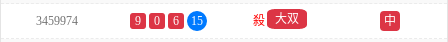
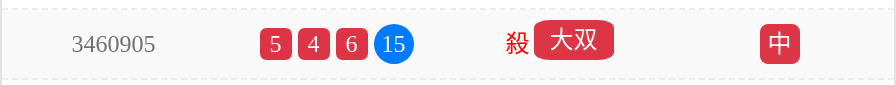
[36,14,78,28] 3459974 -> [72,30,156,58] 3460905
[135,14,141,28] 9 -> [270,30,282,58] 5
[154,14,160,28] 0 -> [308,30,320,58] 4

